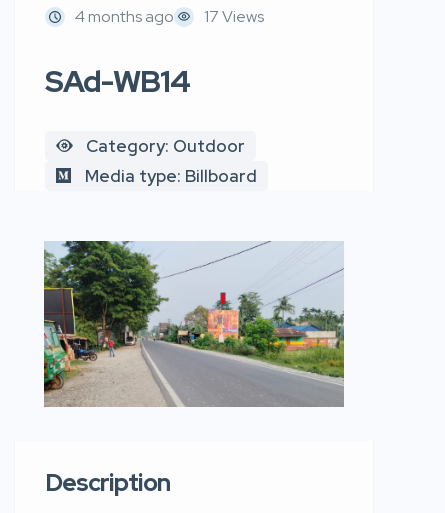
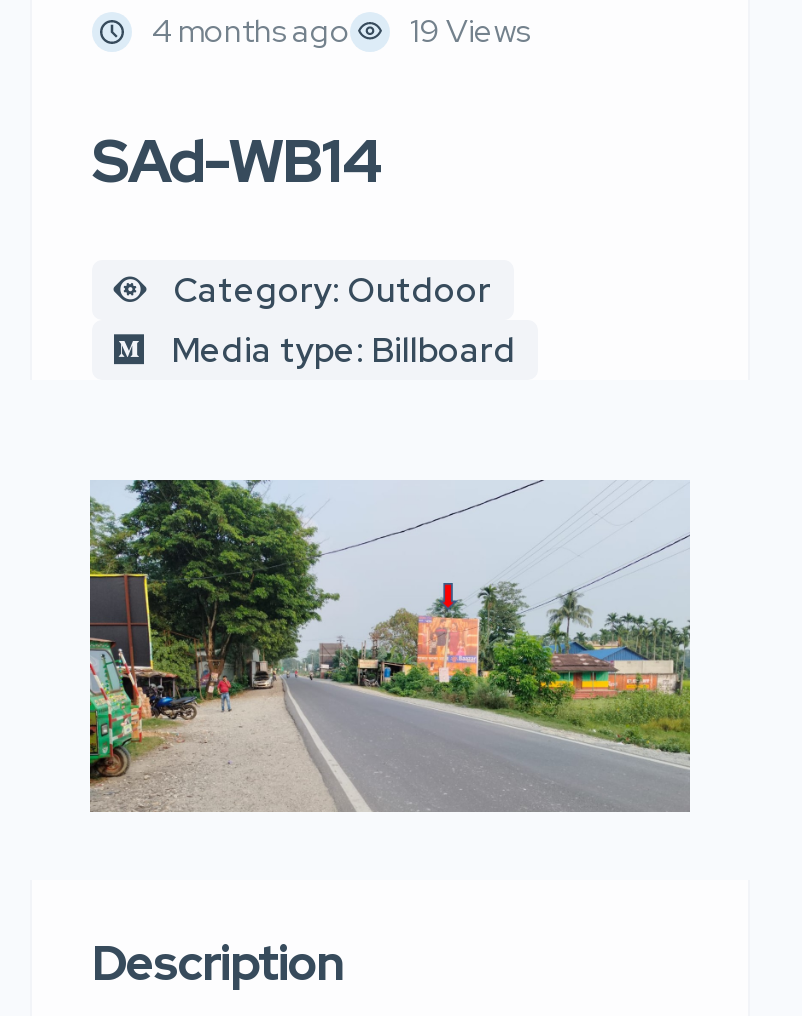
[75,6,264,27] 4 months ago 17 Views -> [152,10,530,52] 4 months ago 19 Views

